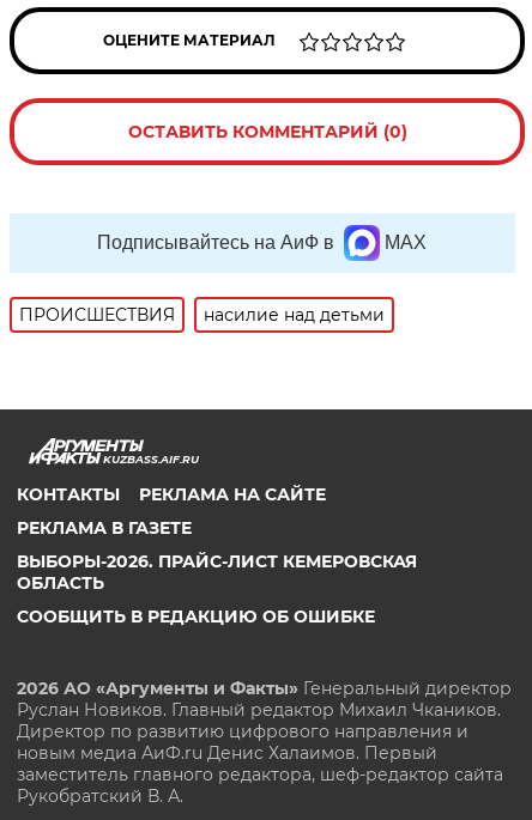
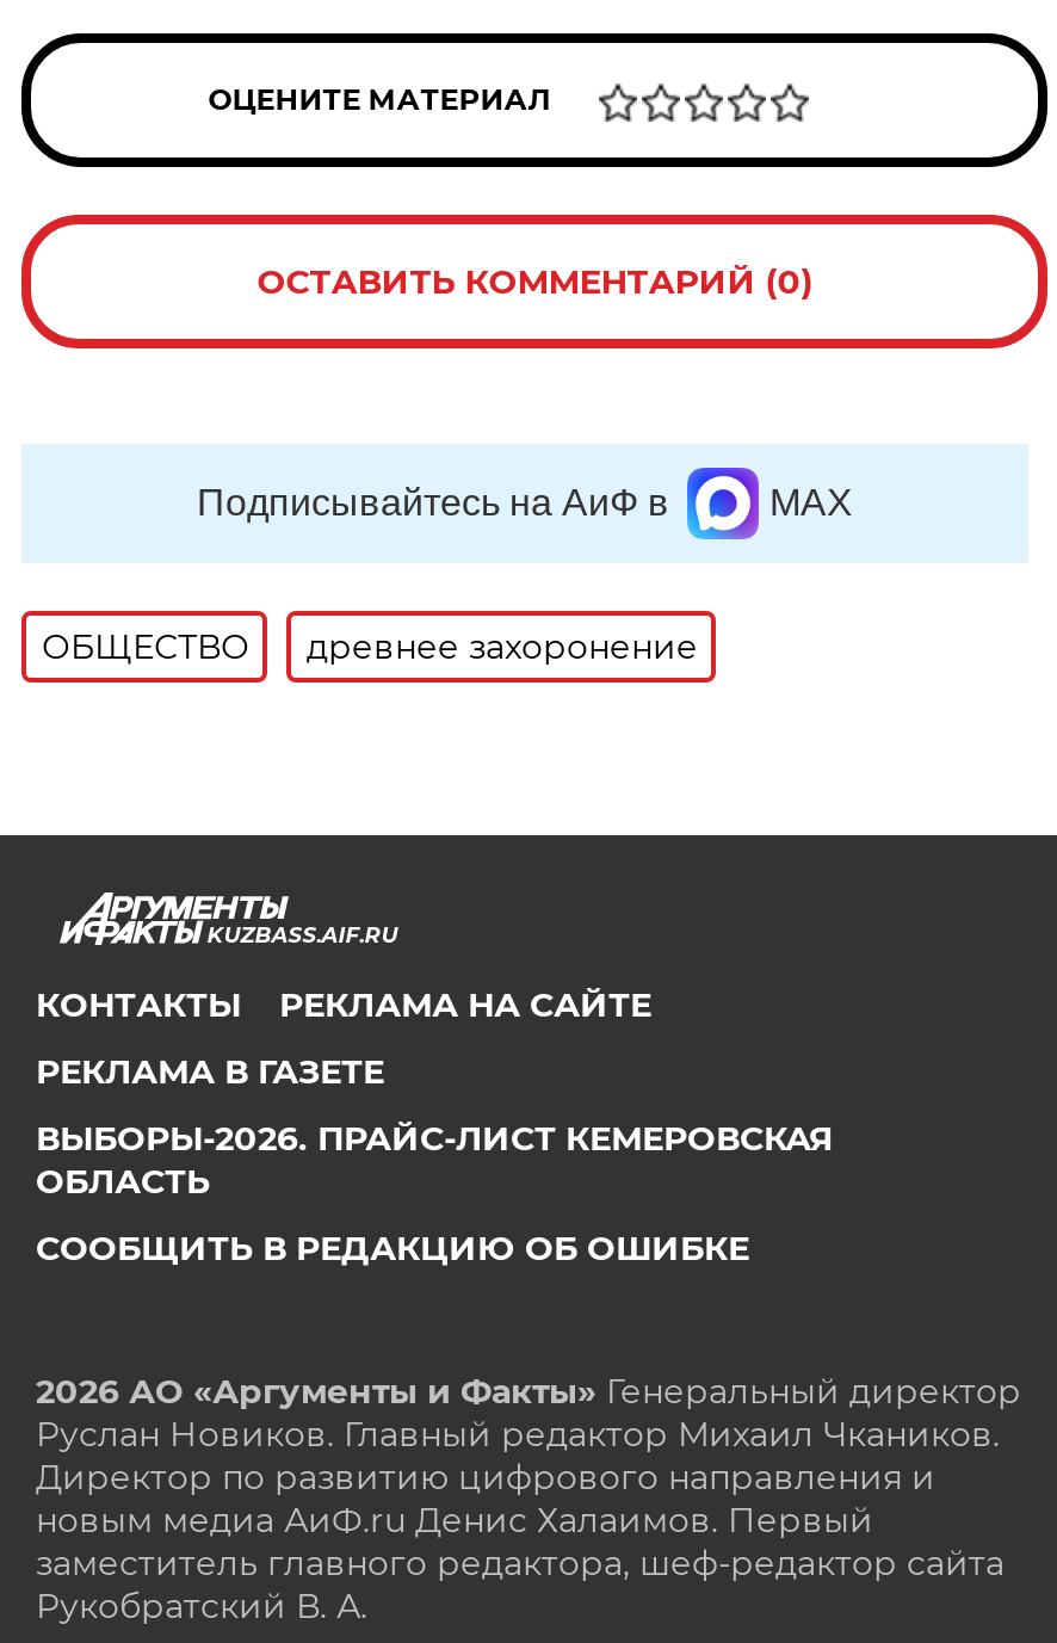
[20,304,385,325] ПРОИСШЕСТВИЯ | насилие над детьми -> [42,625,698,668] ОБЩЕСТВО | древнее захоронение

